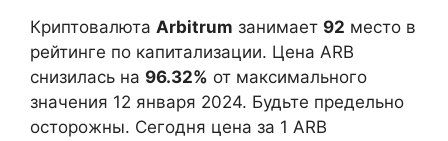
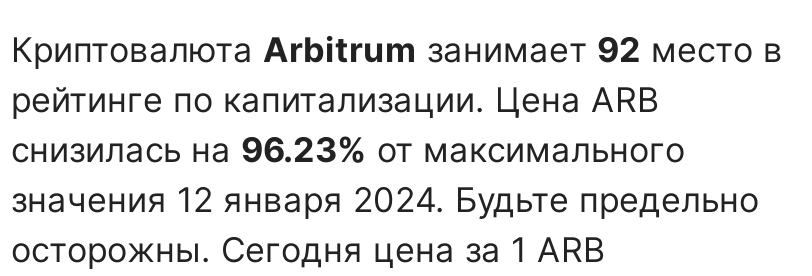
[30,67,367,87] снизилась на 96.32% от максимального -> [11,128,685,168] снизилась на 96.23% от максимального

